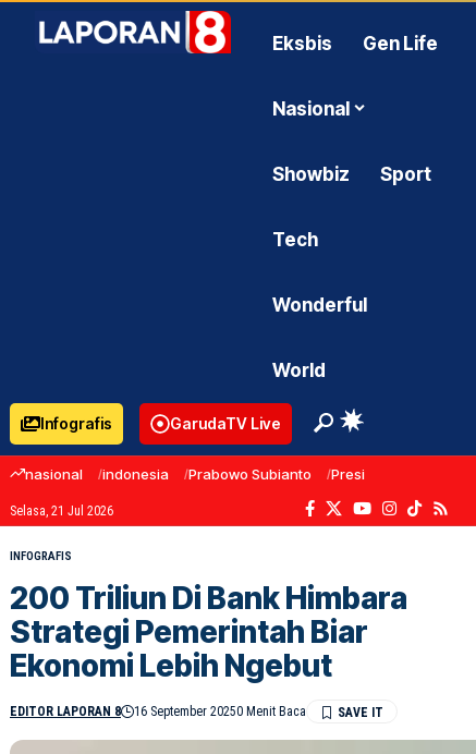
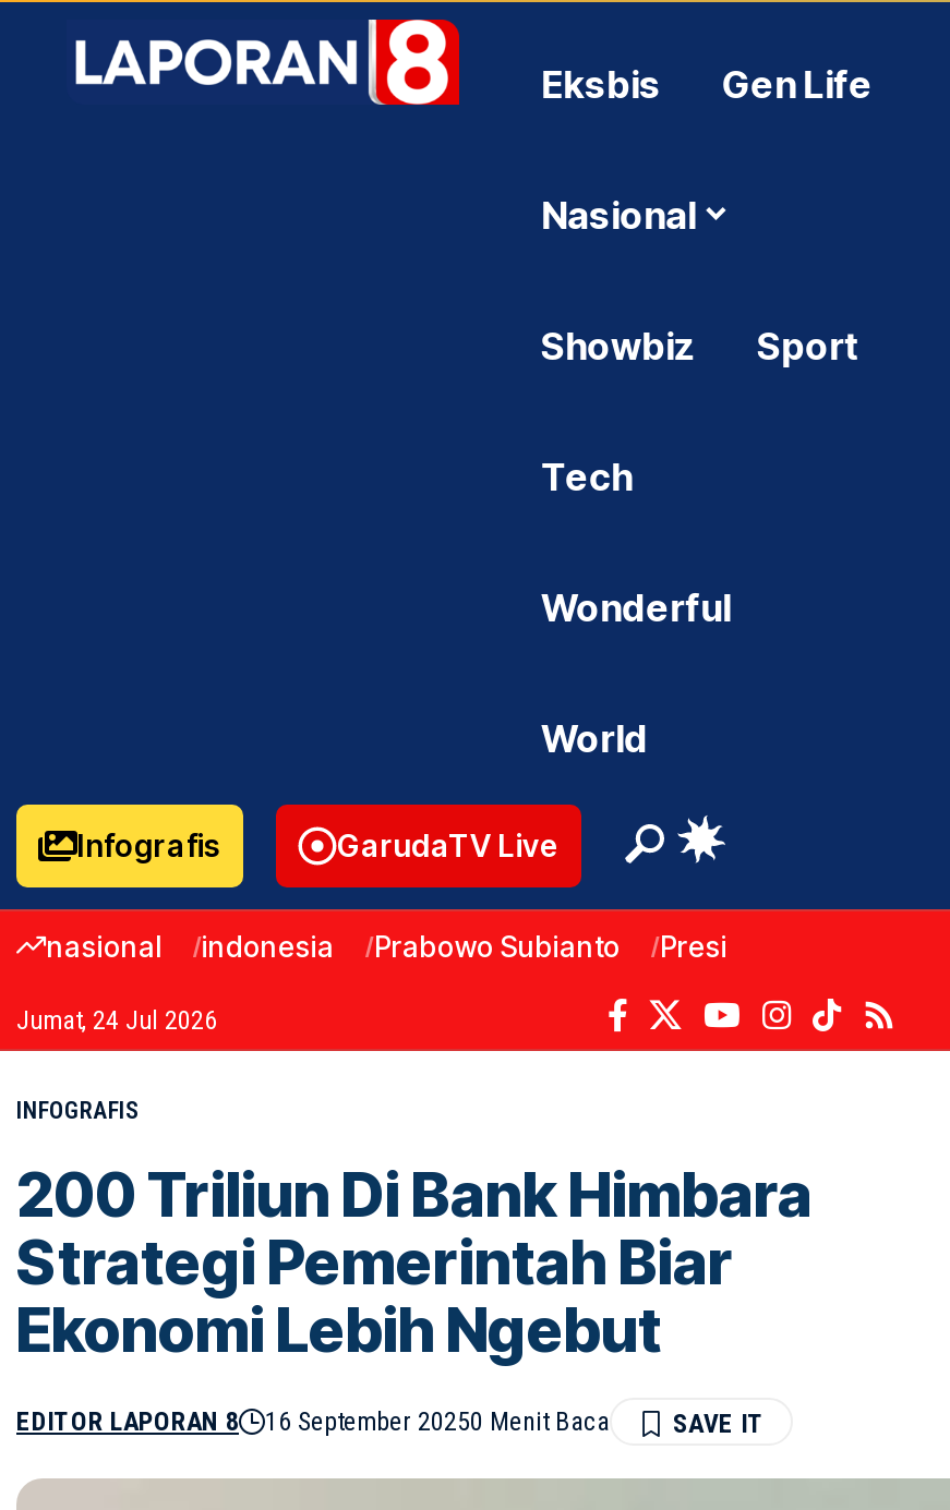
[10,503,113,518] Selasa, 21 Jul 2026 -> [16,1004,217,1035] Jumat, 24 Jul 2026

